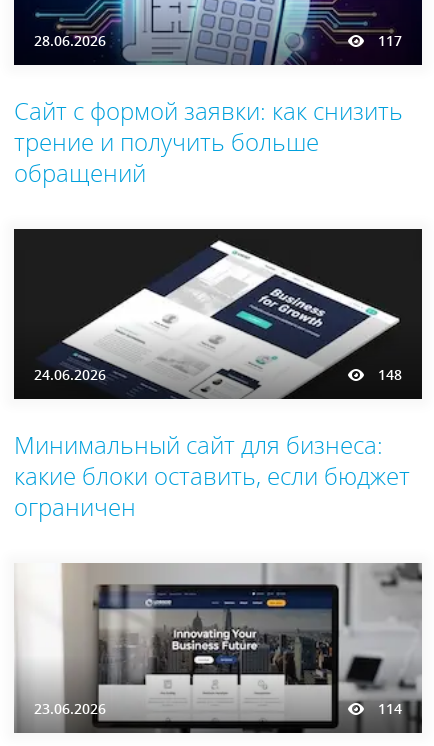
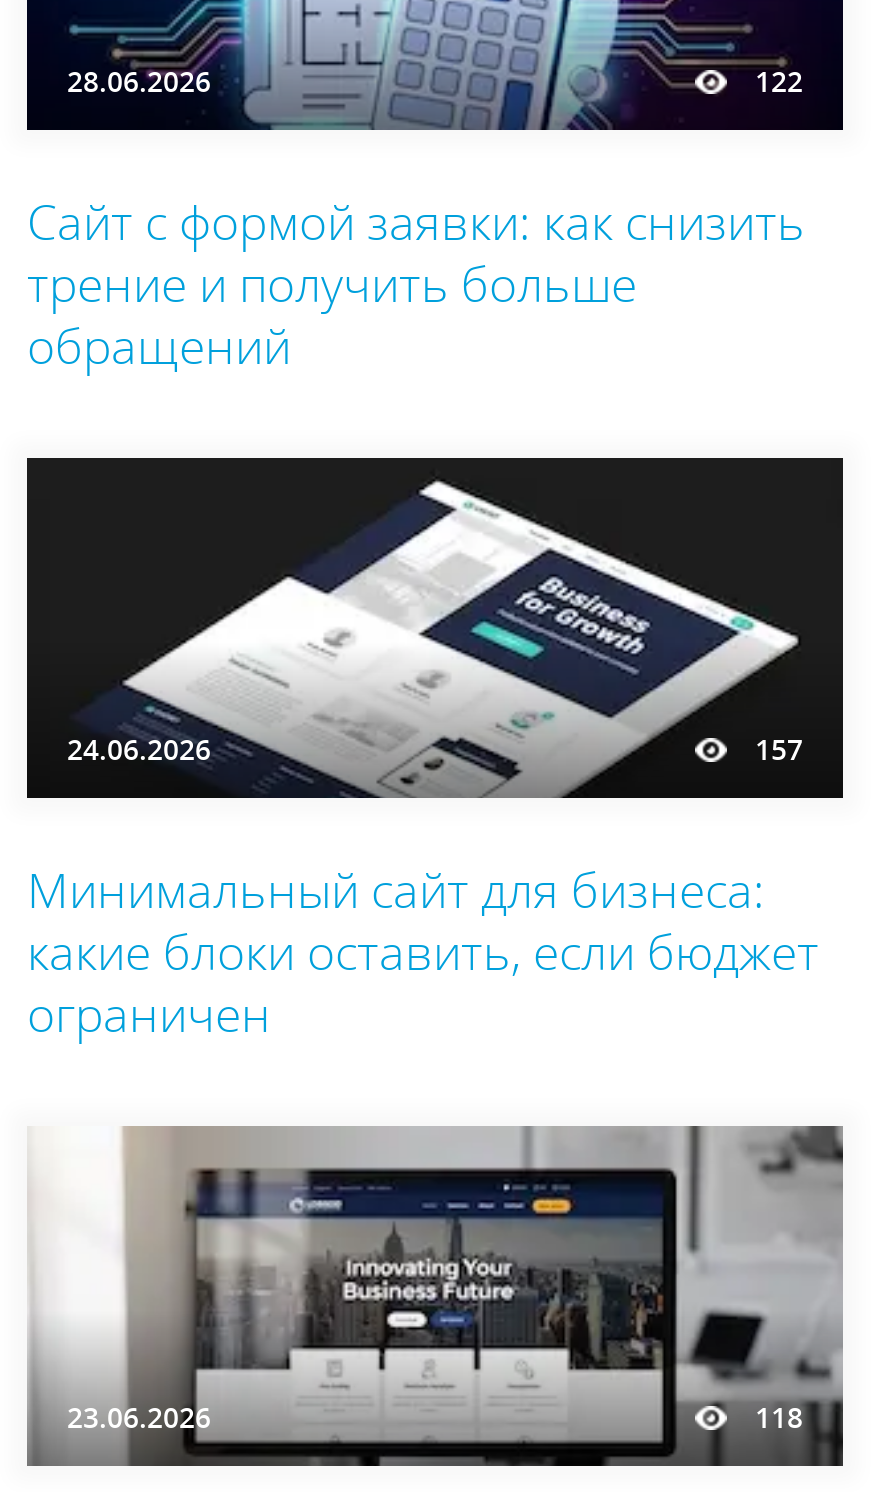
[378,31,402,50] 117 -> [755,61,803,99] 122
[378,365,402,384] 148 -> [755,729,803,767] 157
[378,699,402,718] 114 -> [755,1397,803,1435] 118

